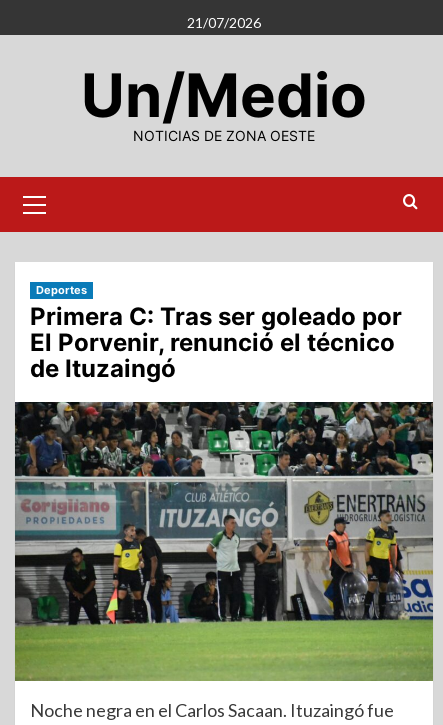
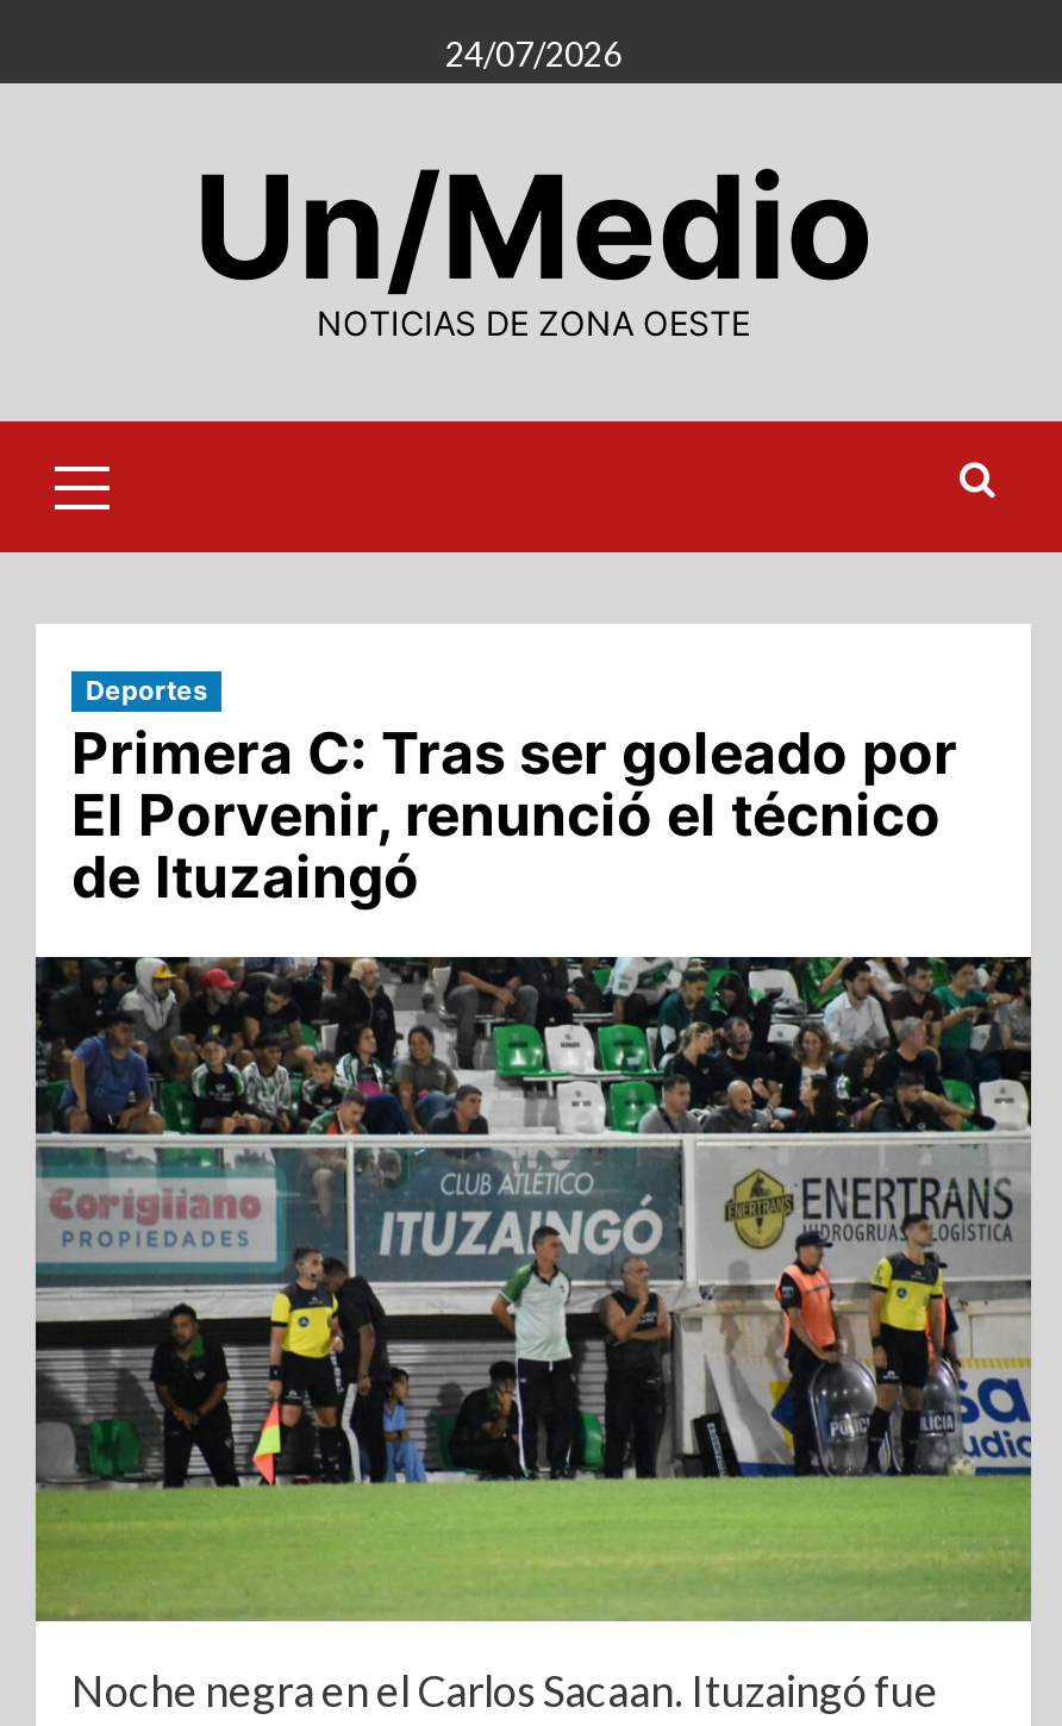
[187,14,261,31] 21/07/2026 -> [445,33,621,74] 24/07/2026

